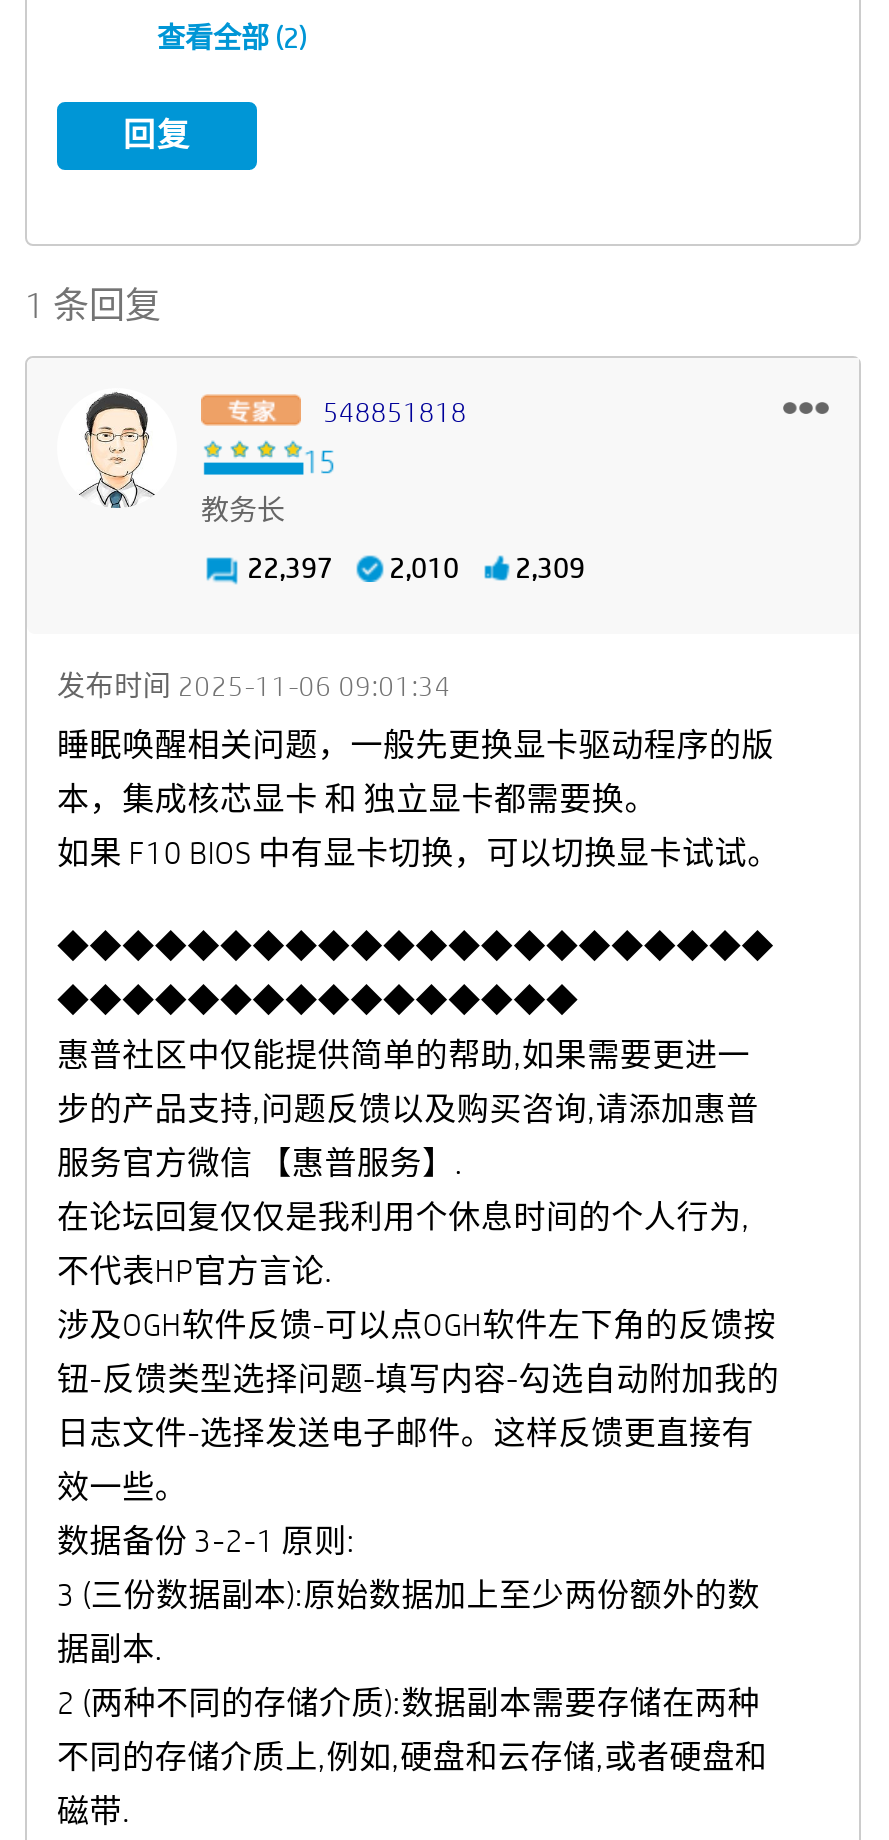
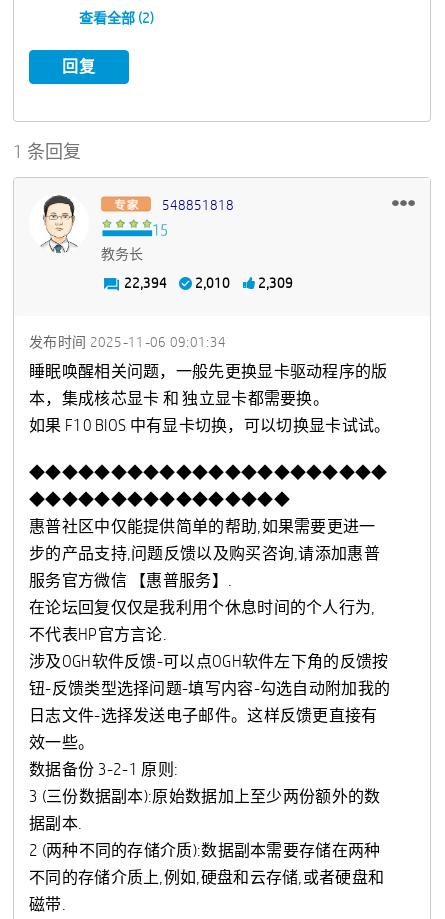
[247,550,585,586] 22,397 2,010 2,309 -> [124,274,293,292] 22,394 2,010 2,309

